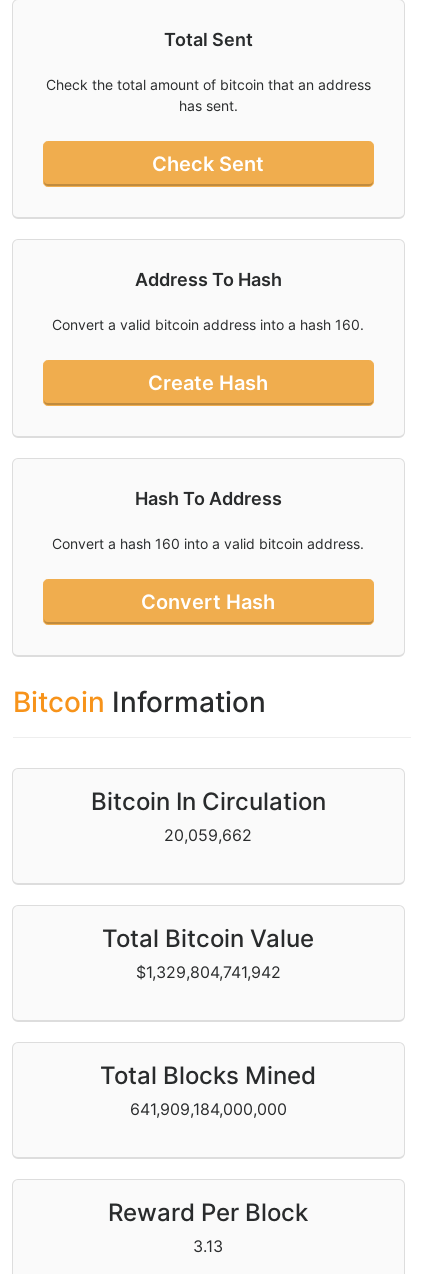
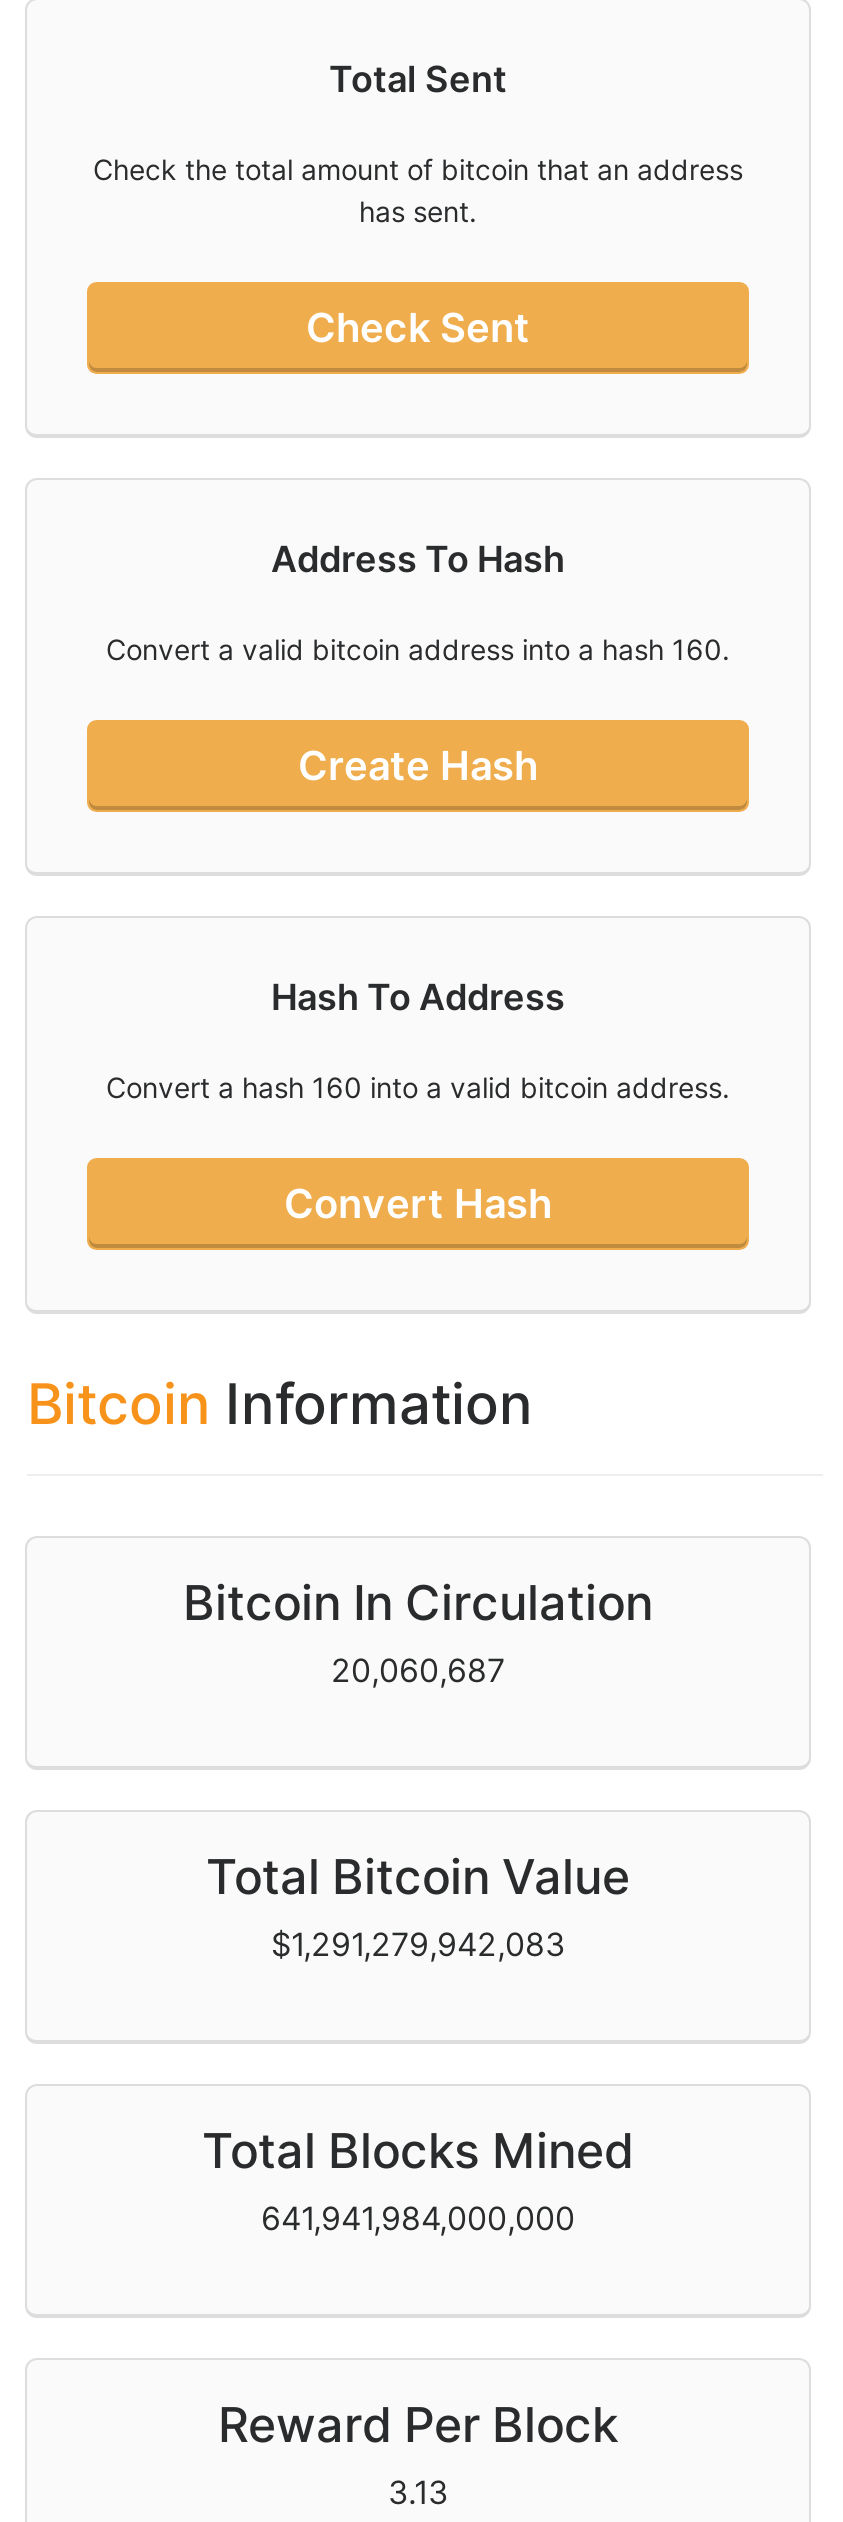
[164,825,252,845] 20,059,662 -> [331,1650,505,1690] 20,060,687
[136,962,281,982] $1,329,804,741,942 -> [271,1924,565,1964] $1,291,279,942,083
[130,1099,287,1119] 641,909,184,000,000 -> [261,2198,575,2238] 641,941,984,000,000

